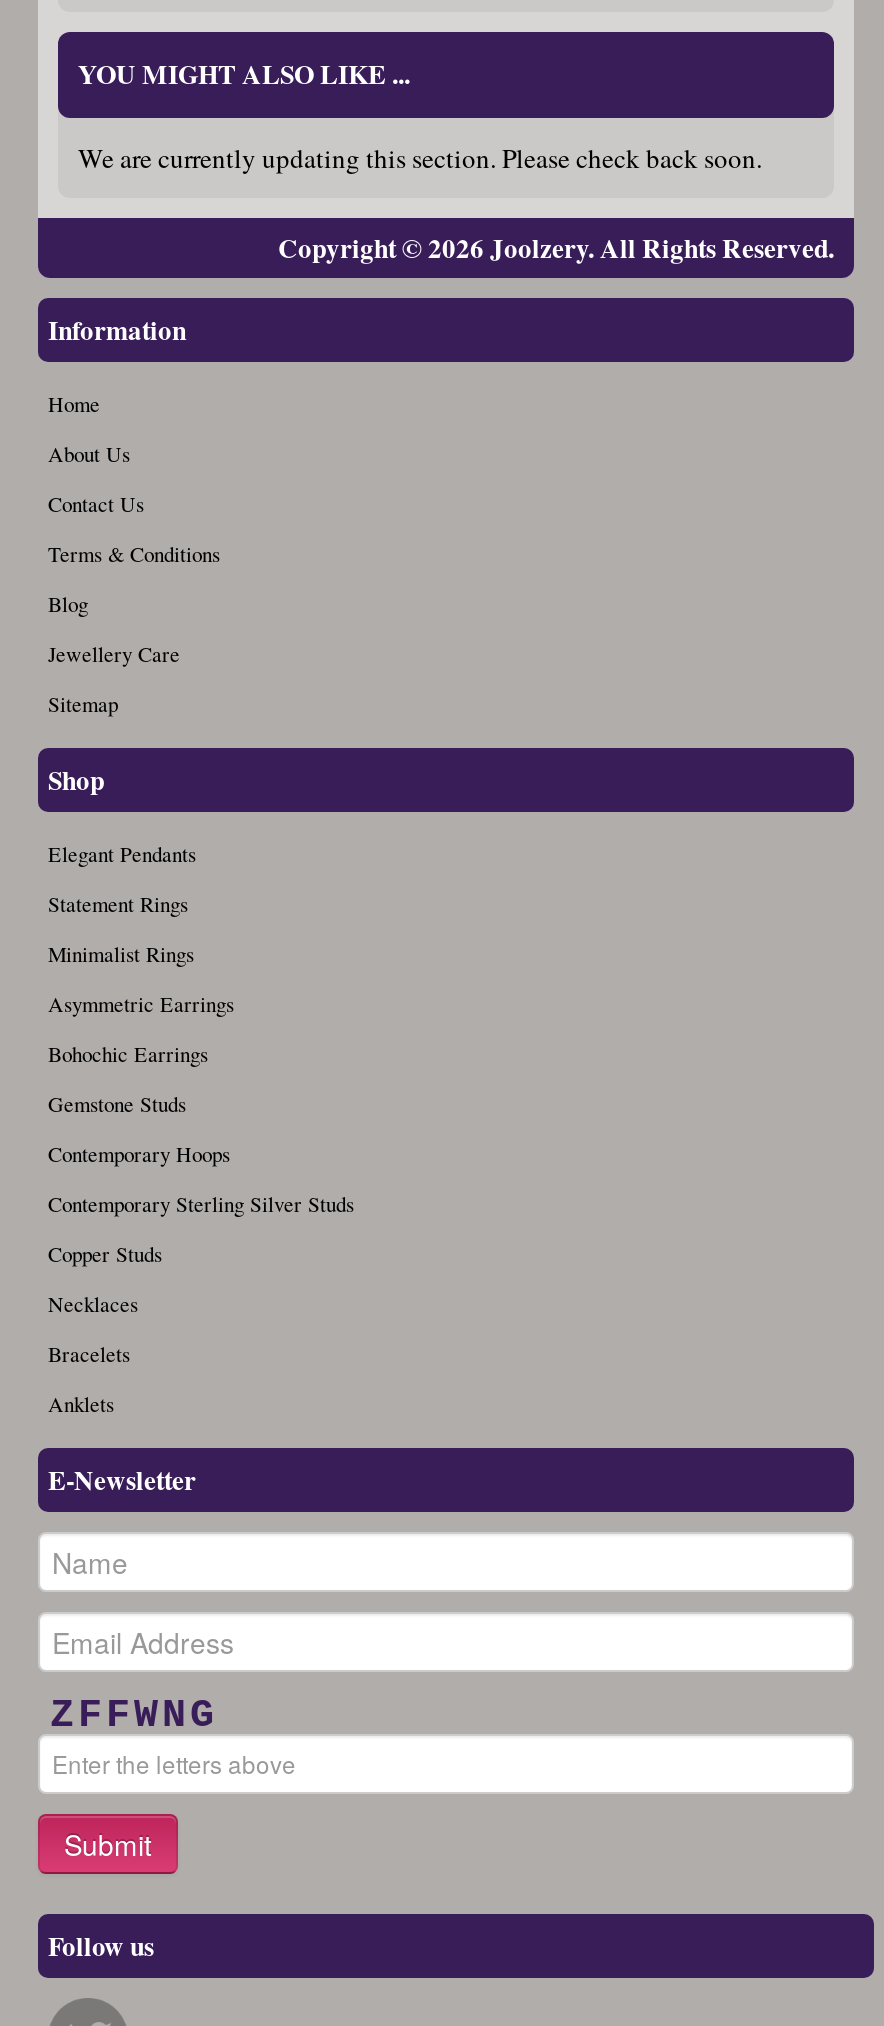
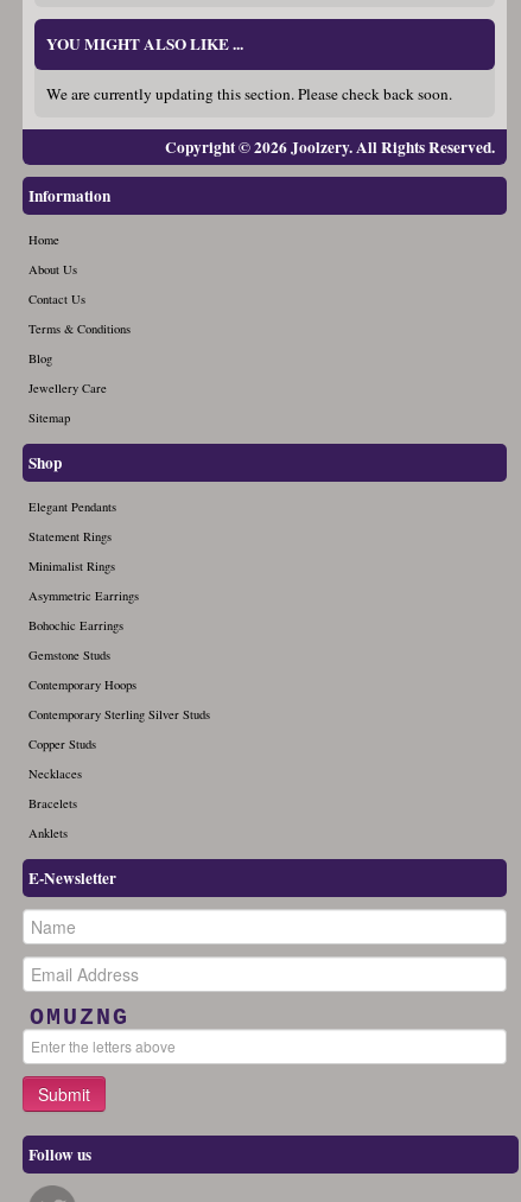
[50,1692,218,1738] ZFFWNG -> [30,1004,129,1031] OMUZNG

